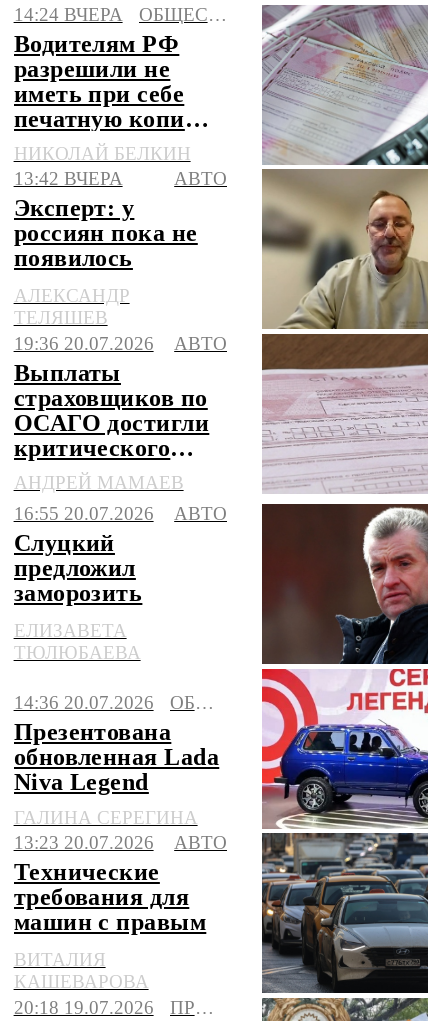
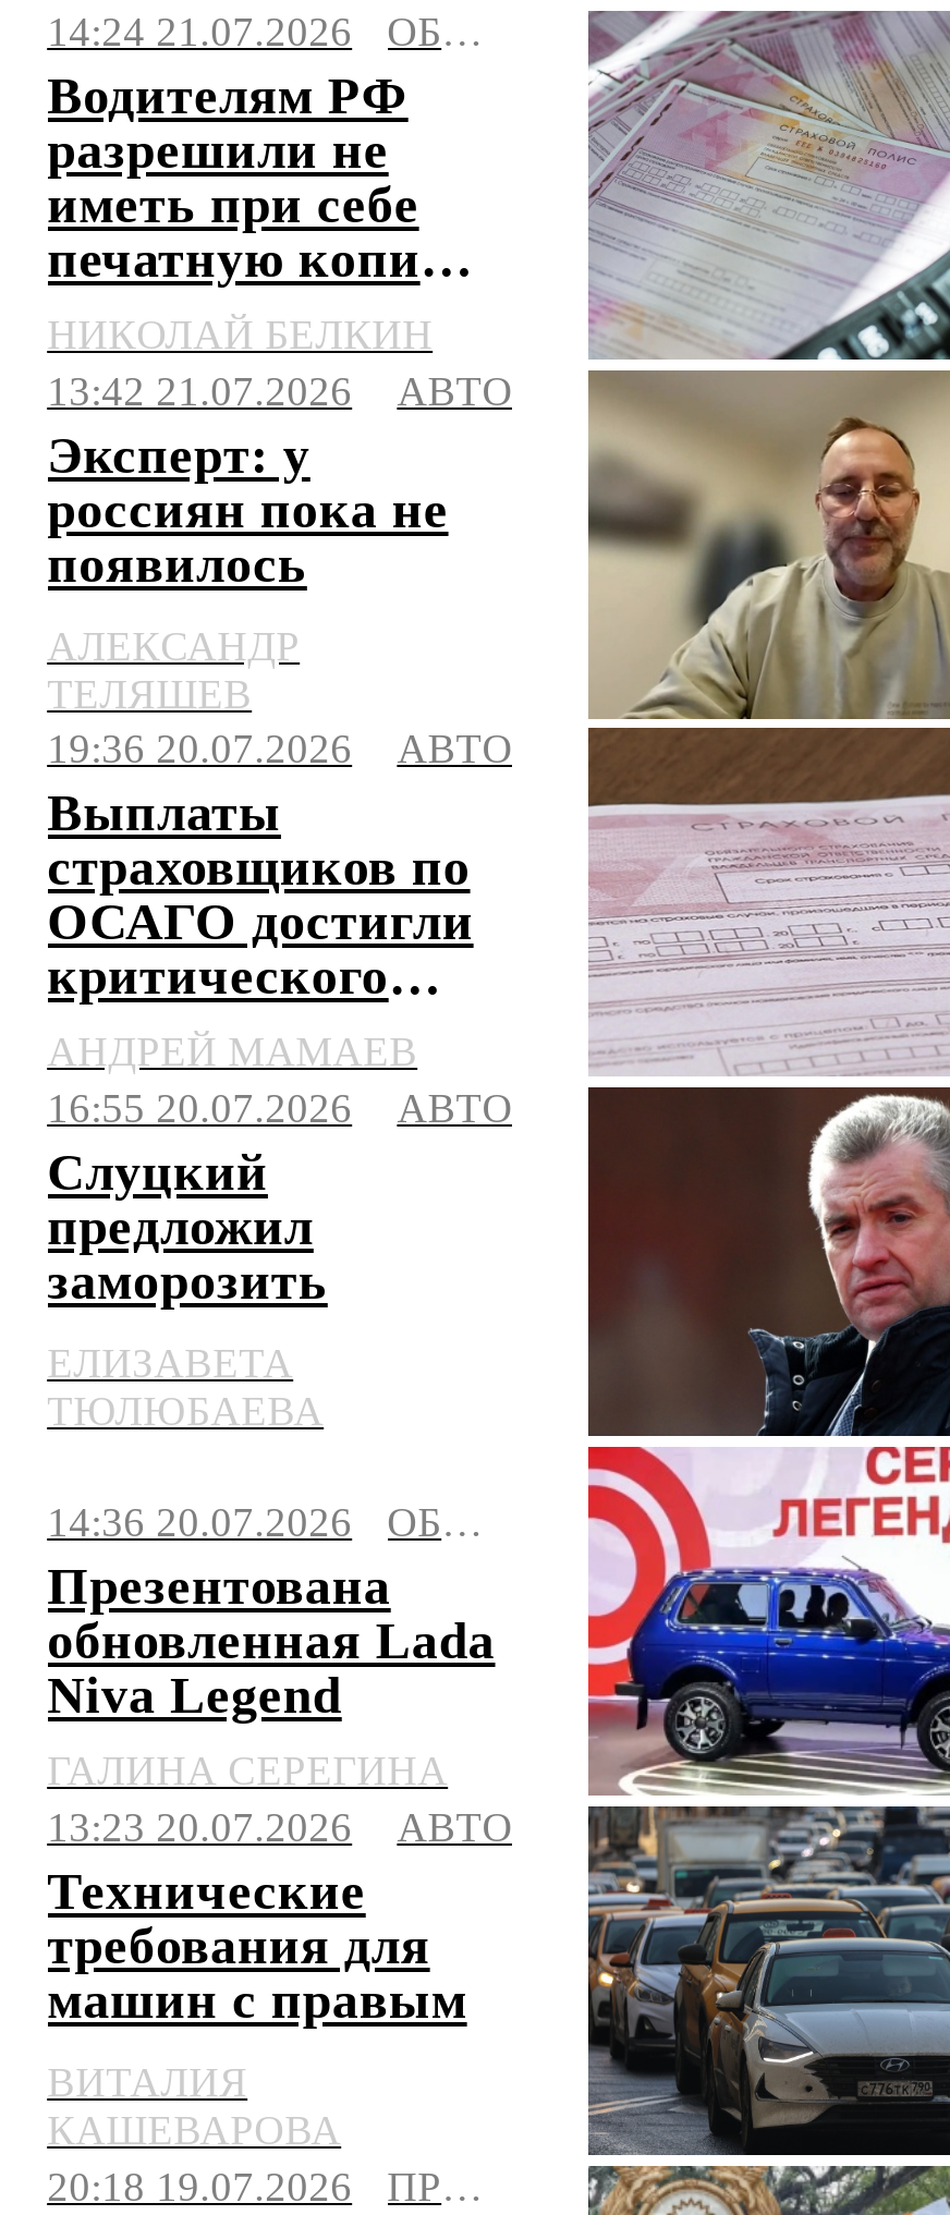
[14,4,123,25] 14:24 ВЧЕРА -> [47,8,352,54] 14:24 21.07.2026
[14,168,123,189] 13:42 ВЧЕРА -> [47,367,352,413] 13:42 21.07.2026

